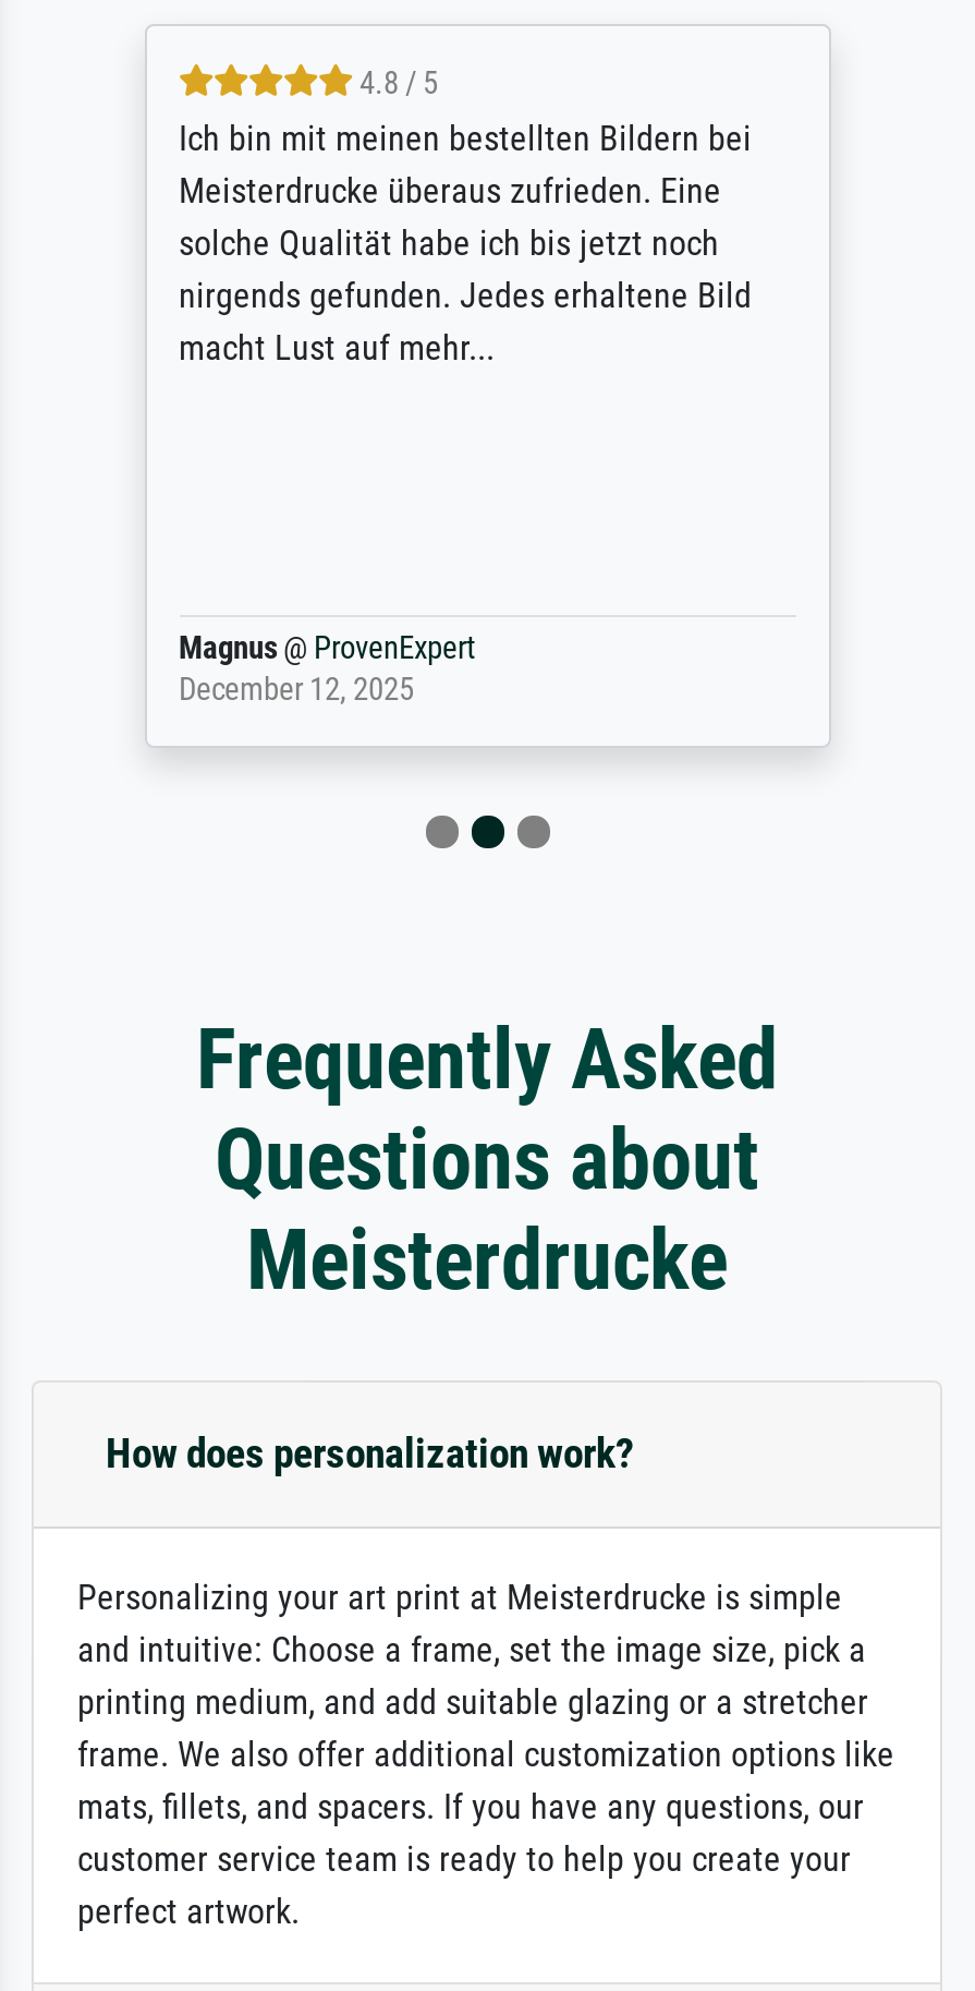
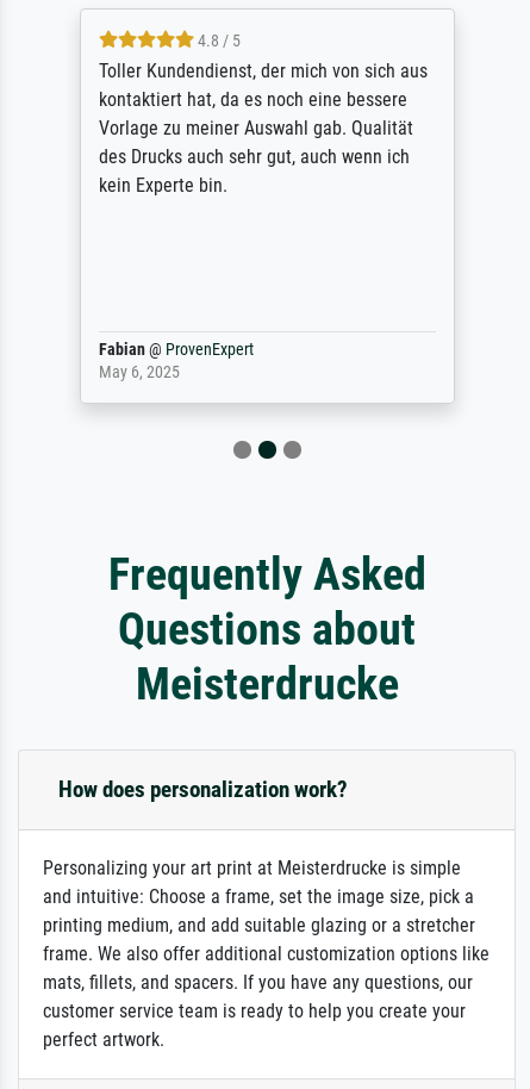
[179,116,752,367] Ich bin mit meinen bestellten Bildern bei | Meisterdrucke überaus zufrieden. Eine | solche Qualität habe ich bis jetzt noch | nirgends gefunden. Jedes erhaltene Bild | macht Lust auf mehr... -> [98,59,427,196] Toller Kundendienst, der mich von sich aus | kontaktiert hat, da es noch eine bessere | Vorlage zu meiner Auswahl gab. Qualität | des Drucks auch sehr gut, auch wenn ich | kein Experte bin.
[179,629,475,707] Magnus @ ProvenExpert | December 12, 2025 -> [98,339,253,382] Fabian @ ProvenExpert | May 6, 2025

